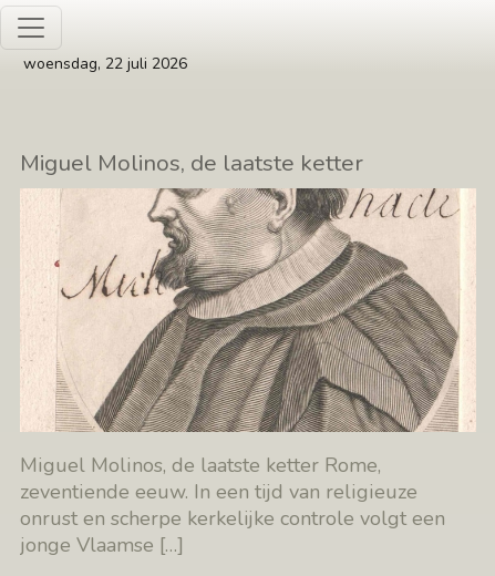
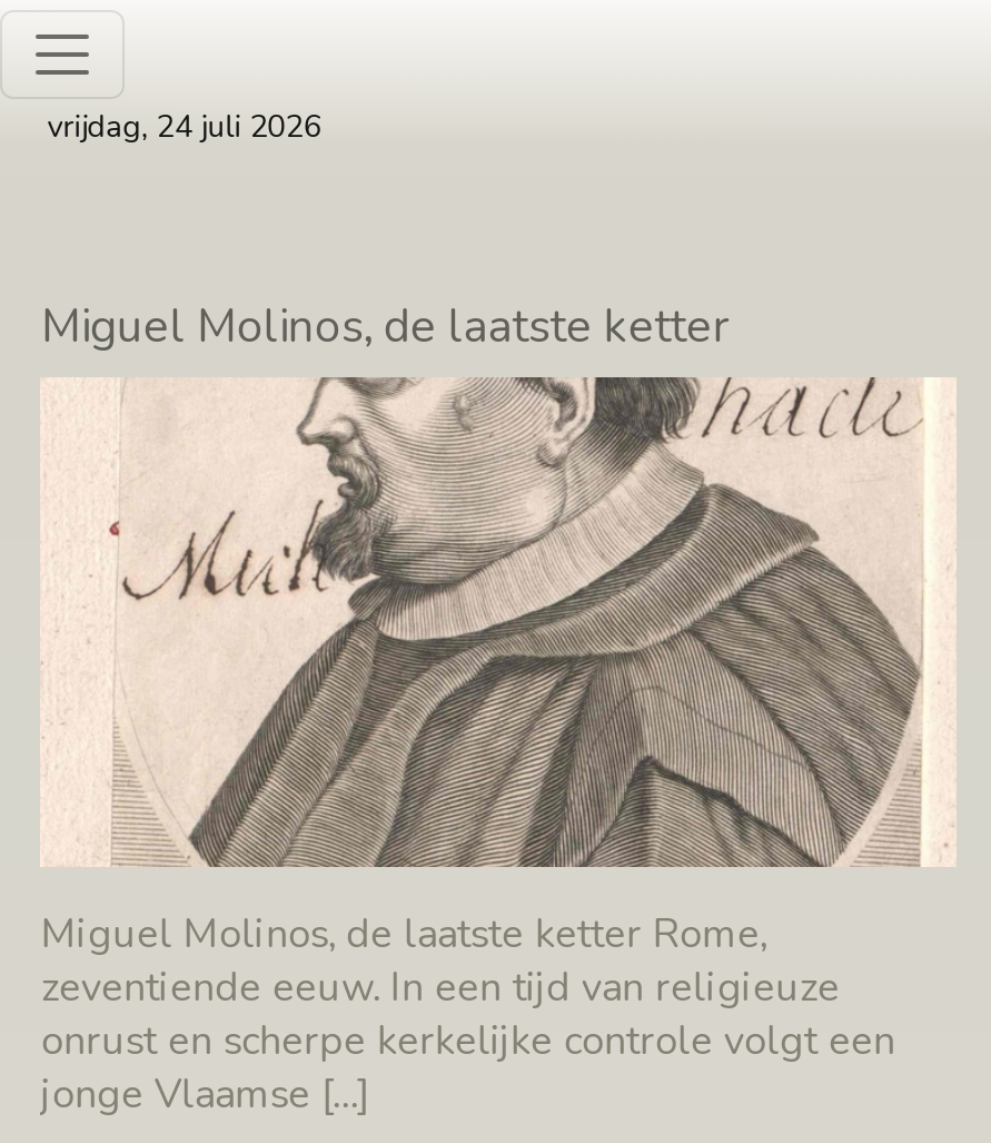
[23,53,187,74] woensdag, 22 juli 2026 -> [47,106,321,148] vrijdag, 24 juli 2026

